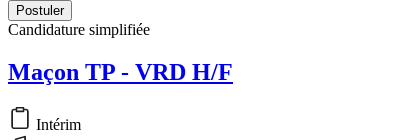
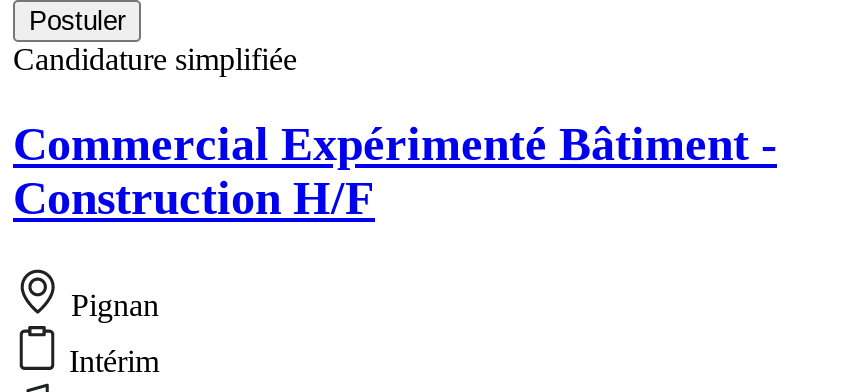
[8,59,233,85] Maçon TP - VRD H/F -> [13,117,777,321] Commercial Expérimenté Bâtiment - | Construction H/F | Pignan

